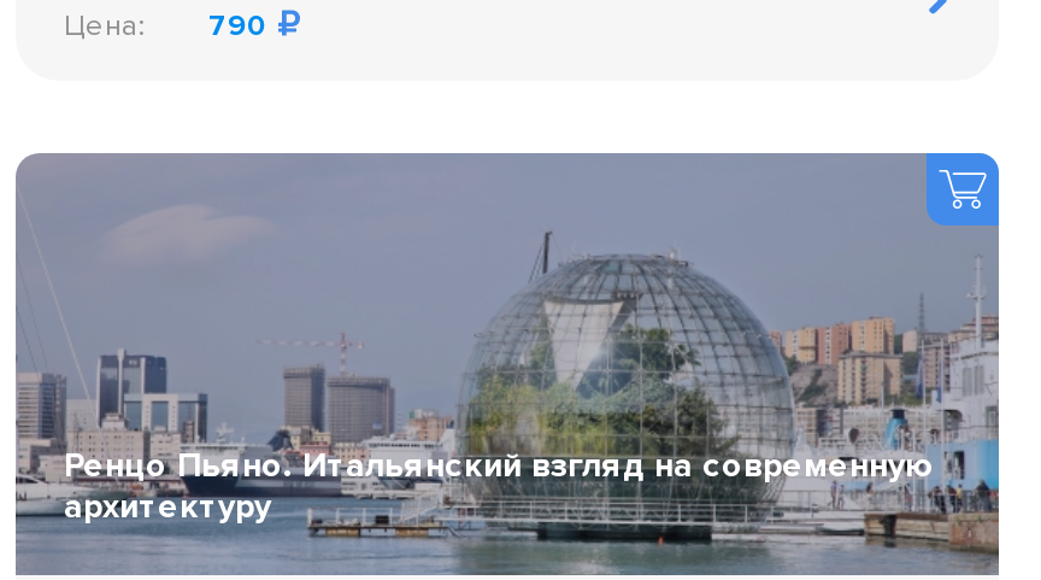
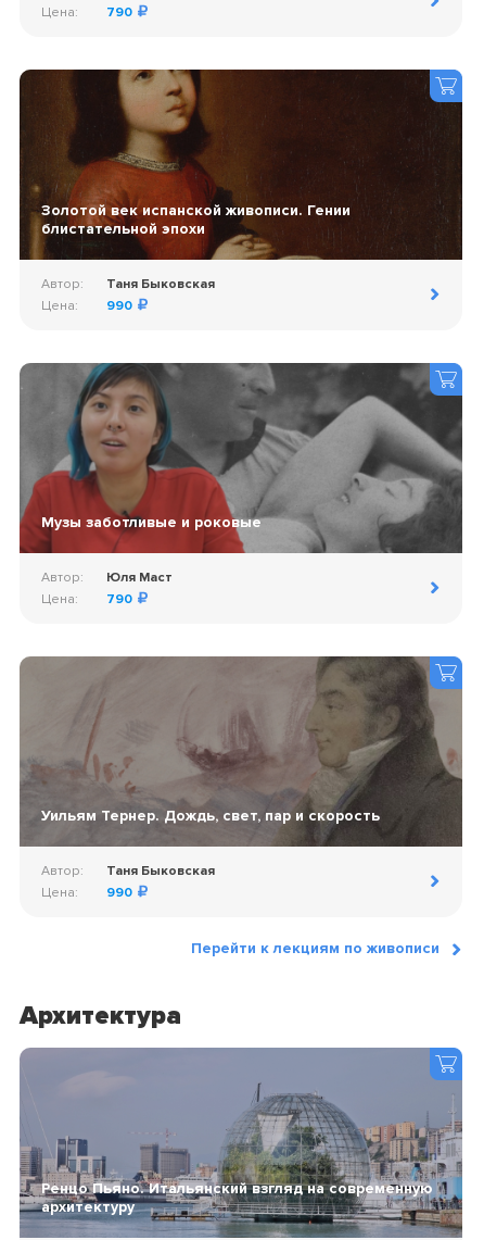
none -> [18,68,463,314] [image] | Золотой век испанской живописи. Гении | блистательной эпохи | Автор: | Таня Быковская | Цена: | 990
none -> [18,362,463,607] [image] | Музы заботливые и роковые | Автор: | Юля Маст | Цена: | 790
none -> [18,655,463,1032] [image] | Уильям Тернер. Дождь, свет, пар и скорость | Автор: | Таня Быковская | Цена: | 990 | Перейти к лекциям по живописи | Архитектура

